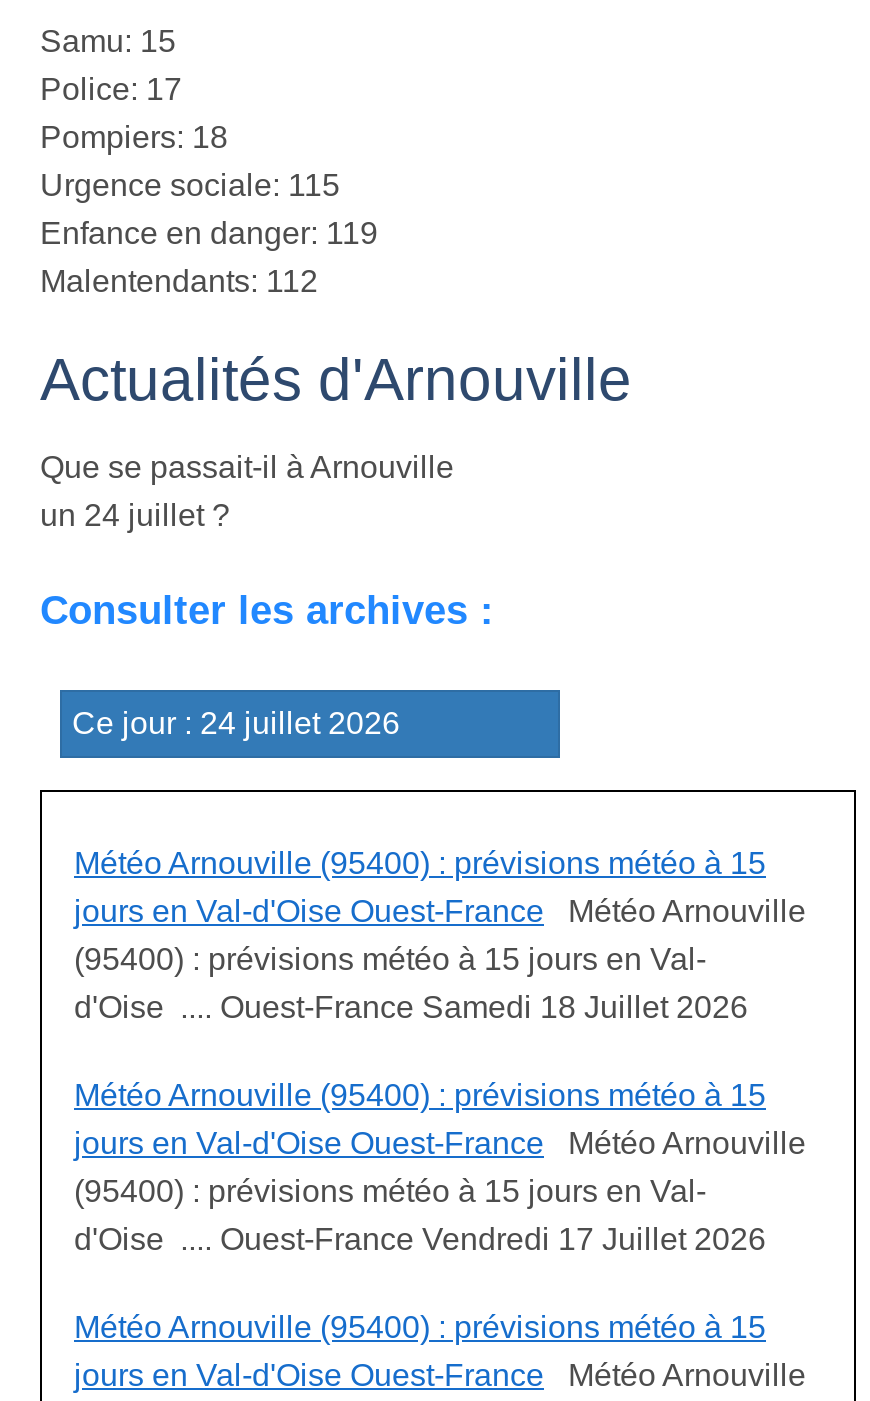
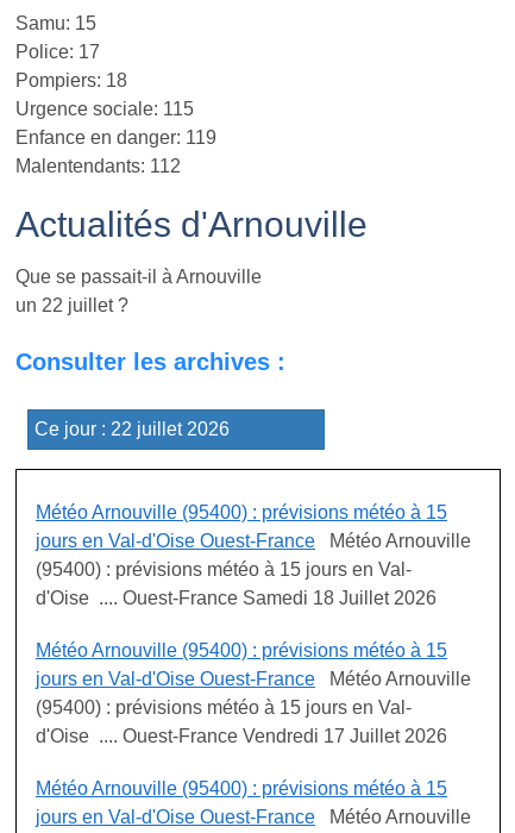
[40,497,230,531] un 24 juillet ? -> [15,295,128,315] un 22 juillet ?

